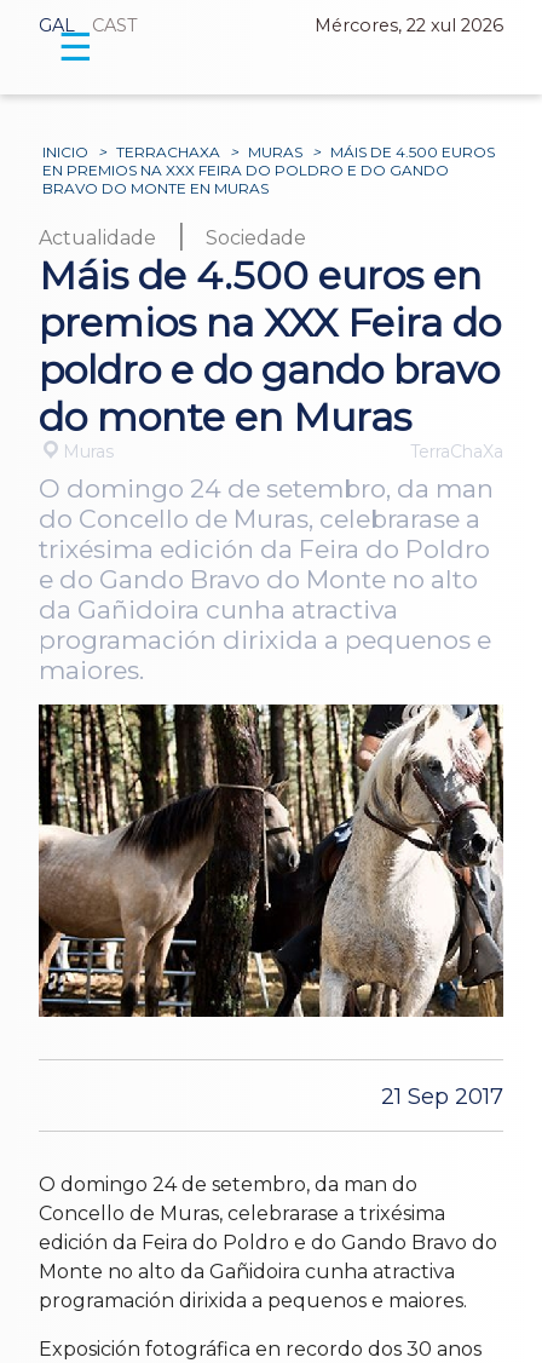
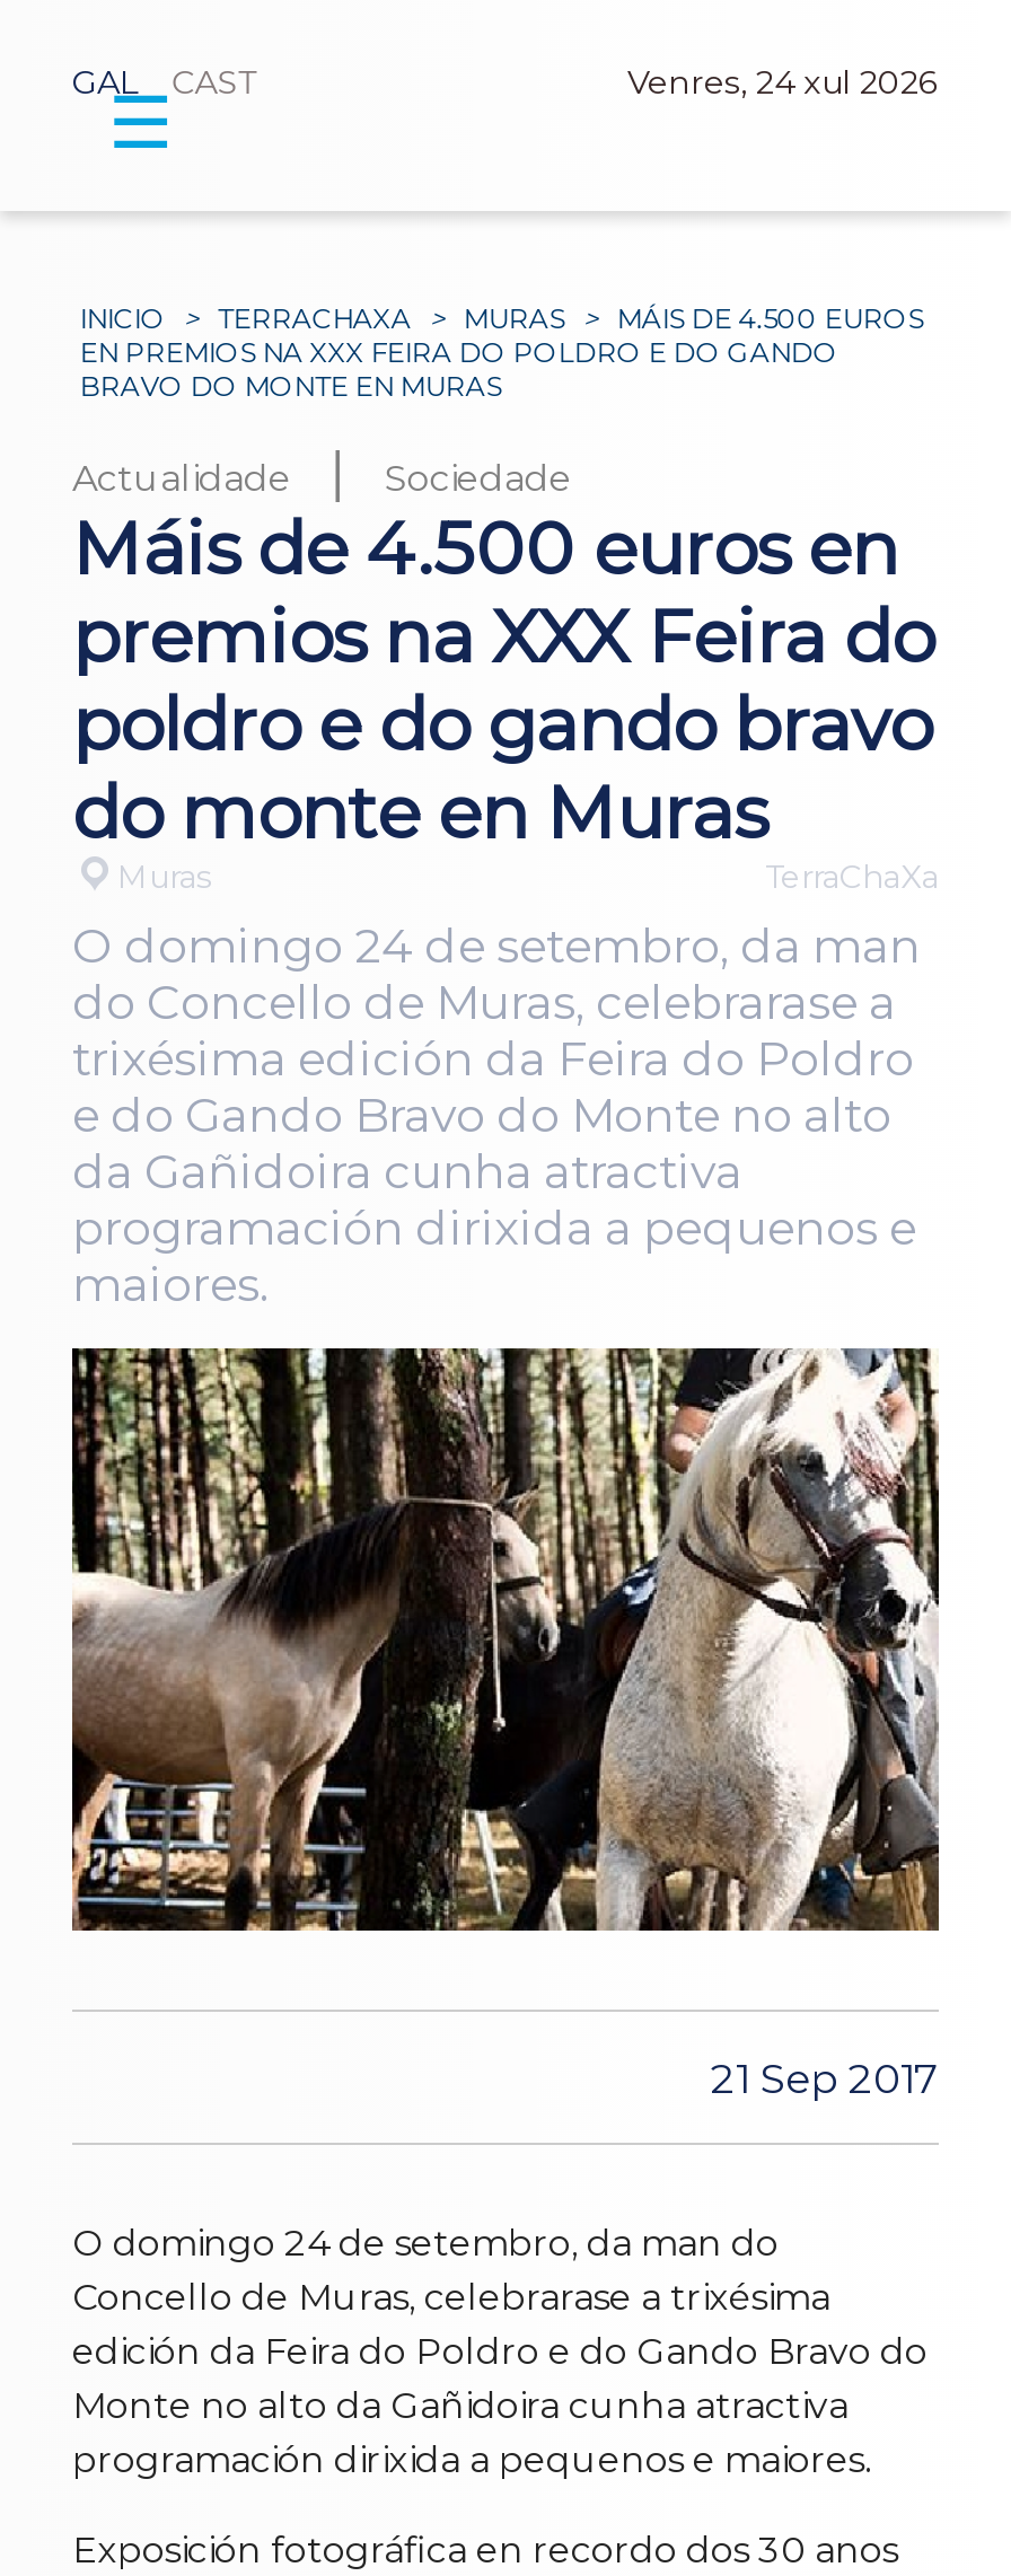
[315,15,503,37] Mércores, 22 xul 2026 -> [627,63,939,103] Venres, 24 xul 2026

